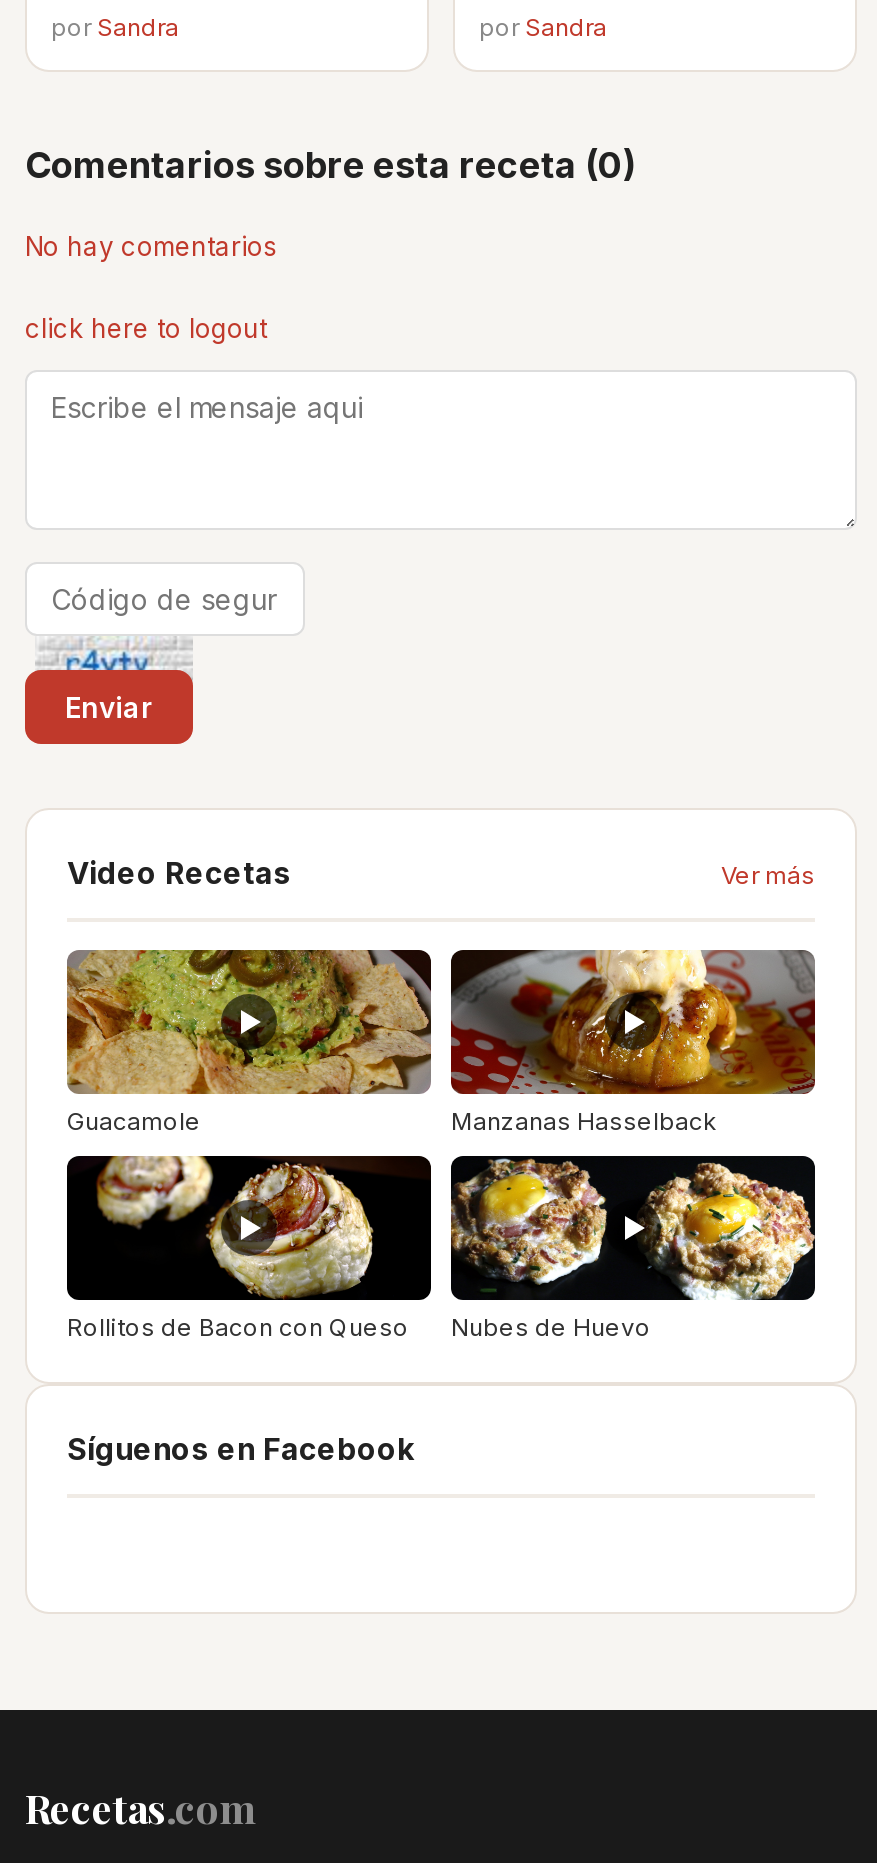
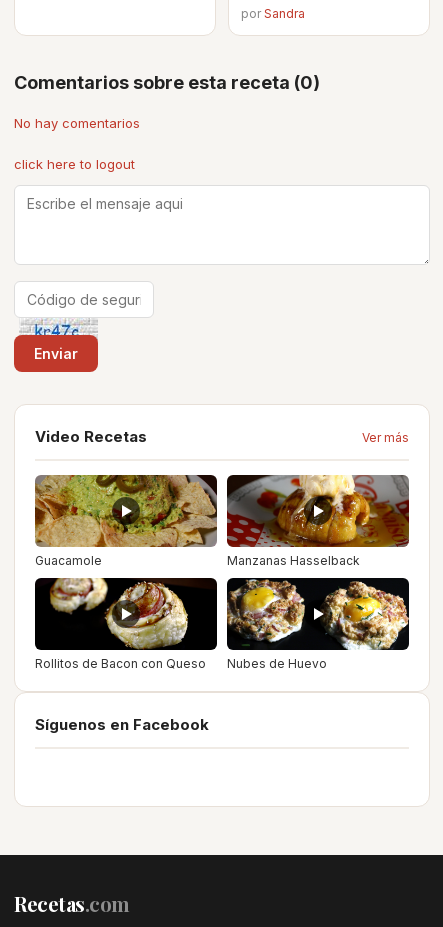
[51,12,179,42] por Sandra -> none

